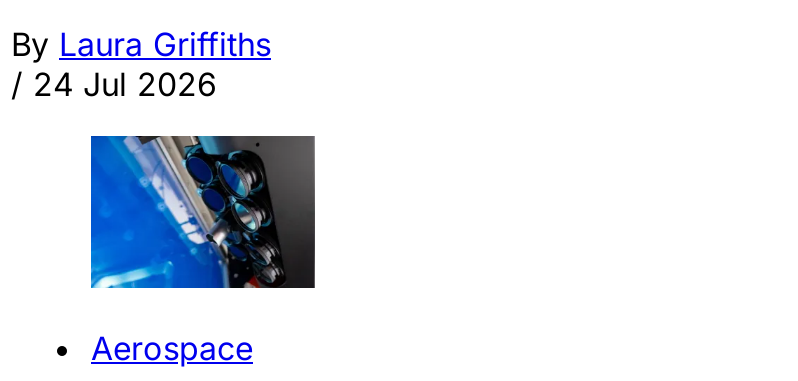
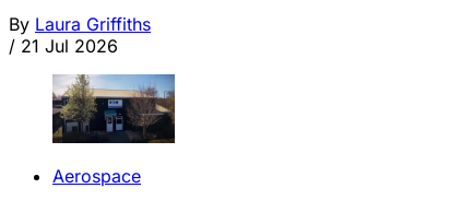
[11,64,217,104] / 24 Jul 2026 -> [9,35,118,57] / 21 Jul 2026
[89,134,315,290] [image] -> [51,73,175,144] [image]

